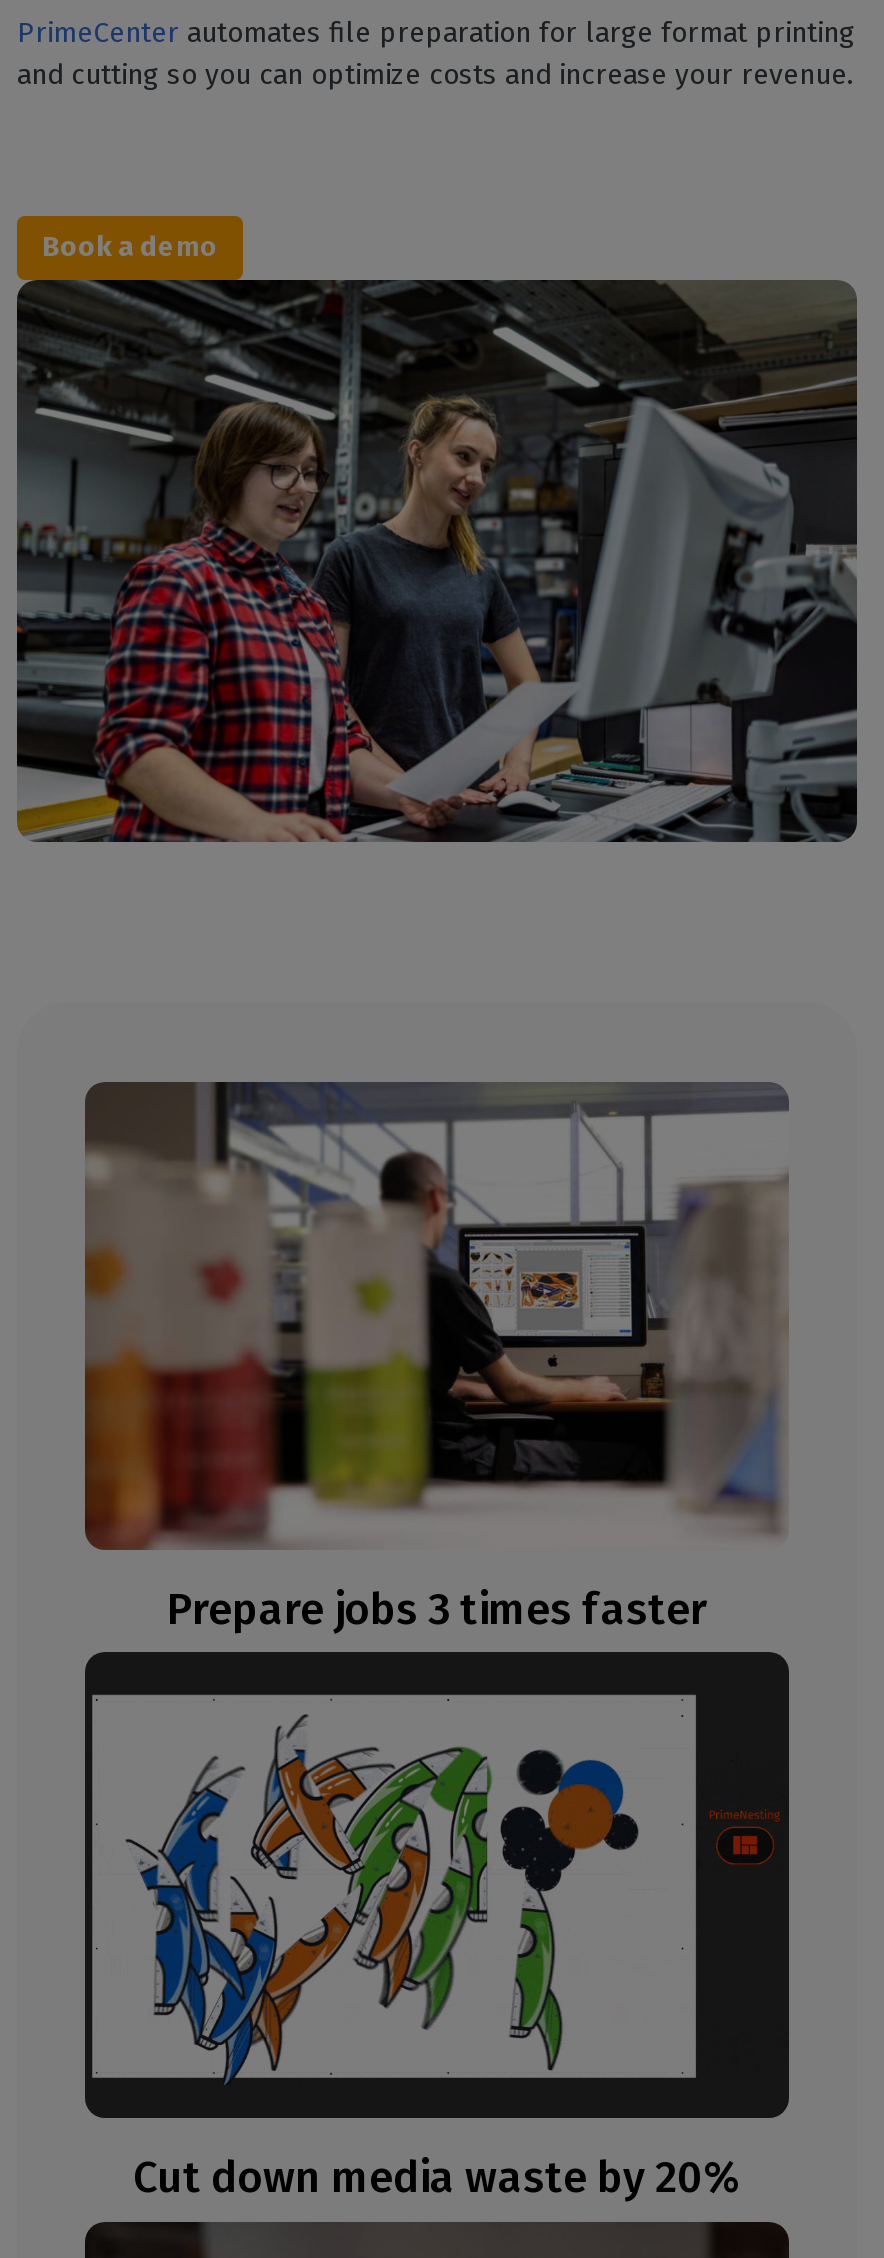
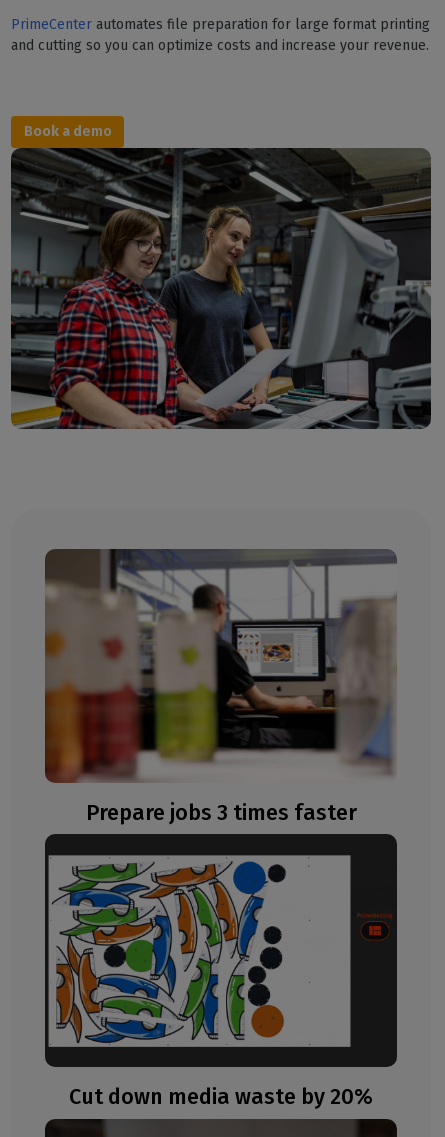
[99,1706,641,2084] [image] -> [51,860,322,1048] [image]

